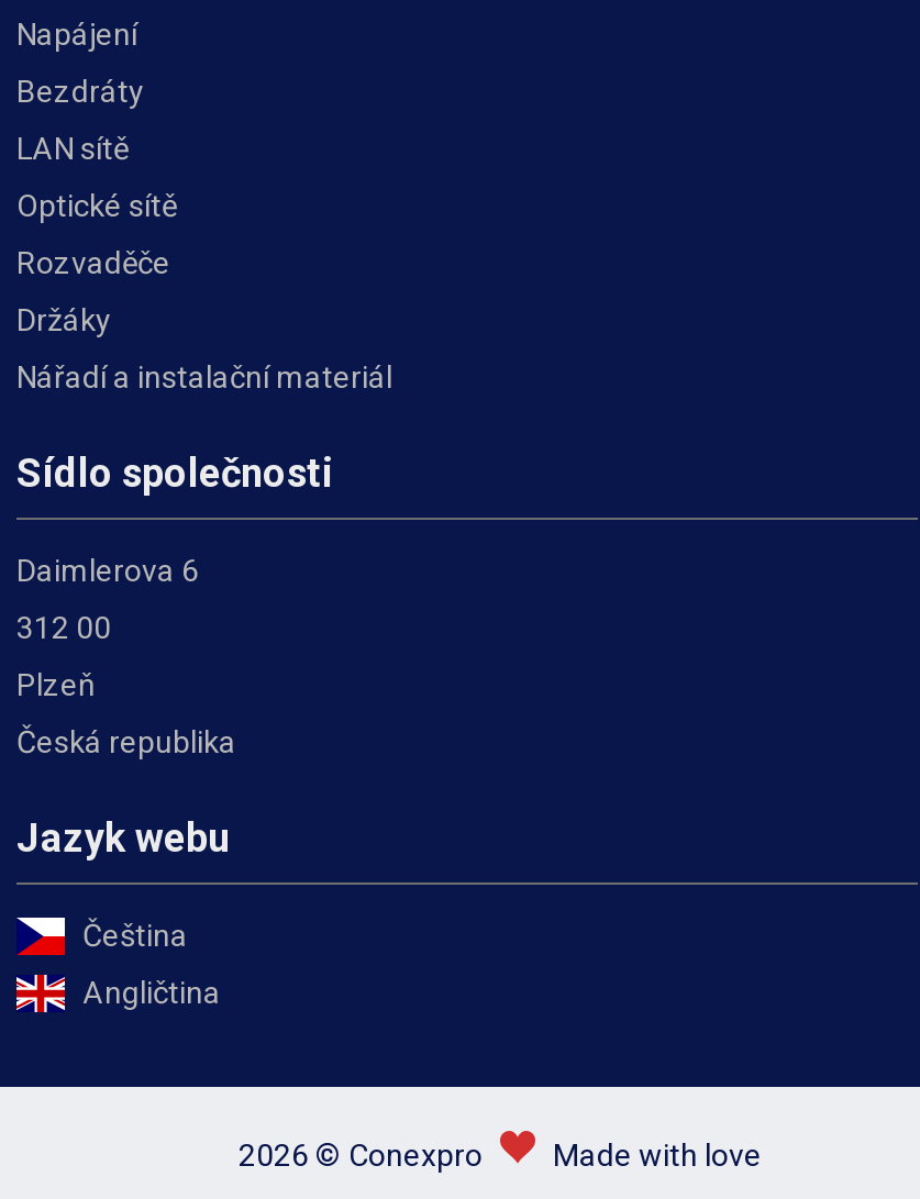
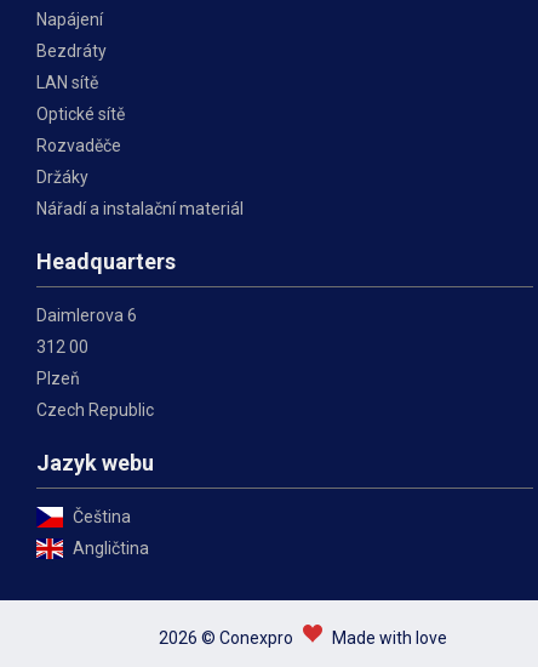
[16,449,333,496] Sídlo společnosti -> [36,249,176,274] Headquarters
[16,724,236,759] Česká republika -> [36,400,154,420] Czech Republic

